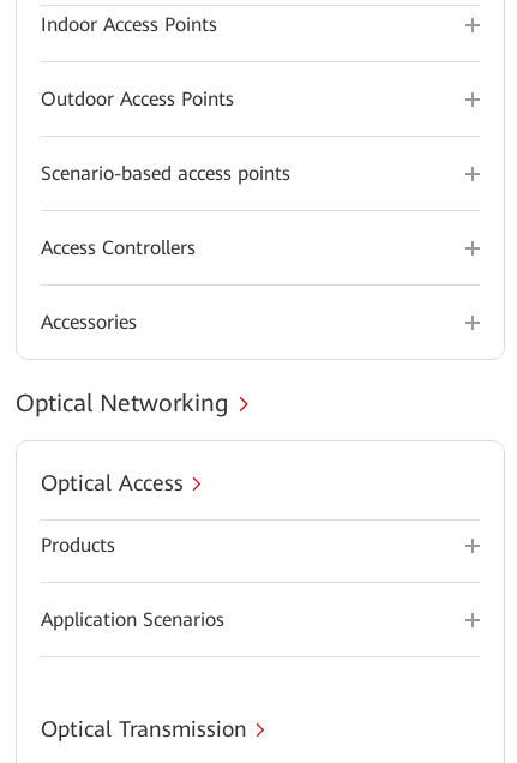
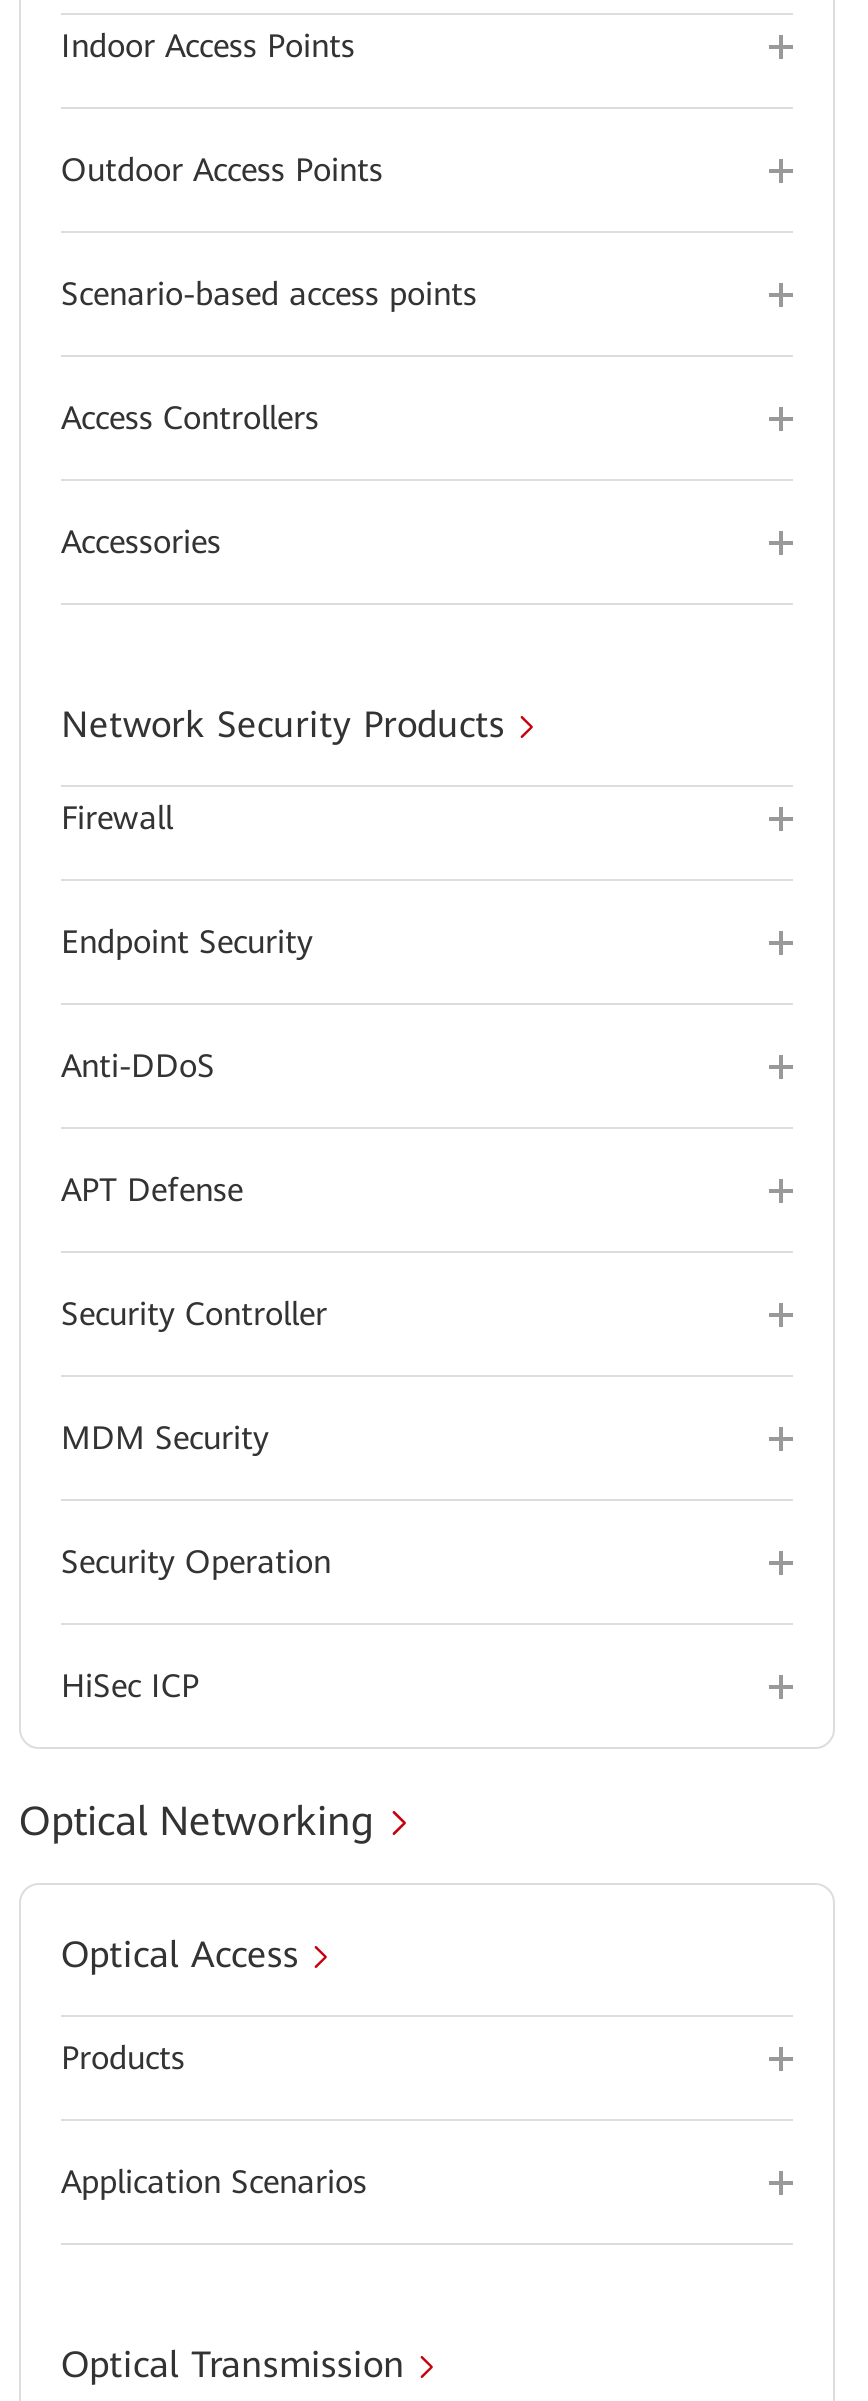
none -> [61,703,505,1705] Network Security Products | Firewall | Endpoint Security | Anti-DDoS | APT Defense | Security Controller | MDM Security | Security Operation | HiSec ICP

